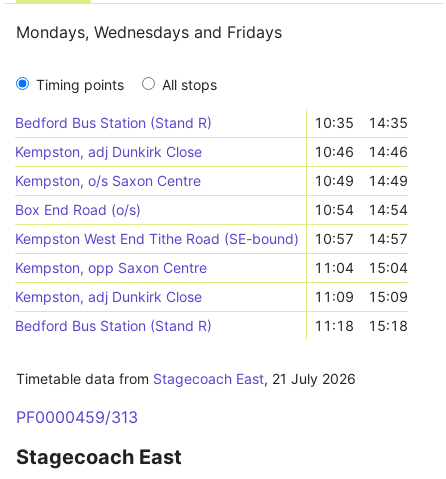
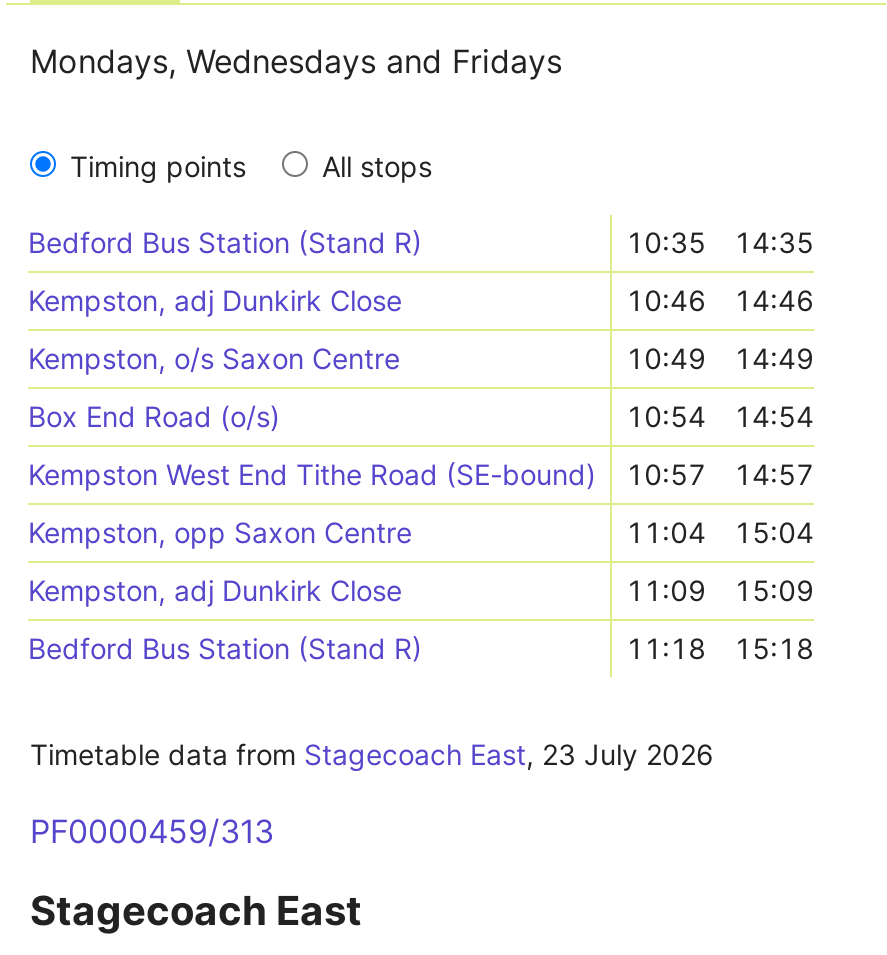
[16,370,356,387] Timetable data from Stagecoach East, 21 July 2026 -> [30,737,714,771] Timetable data from Stagecoach East, 23 July 2026

